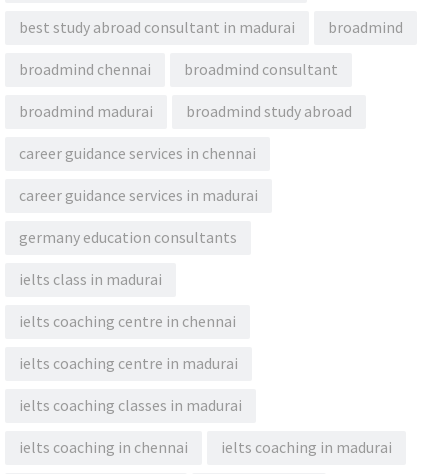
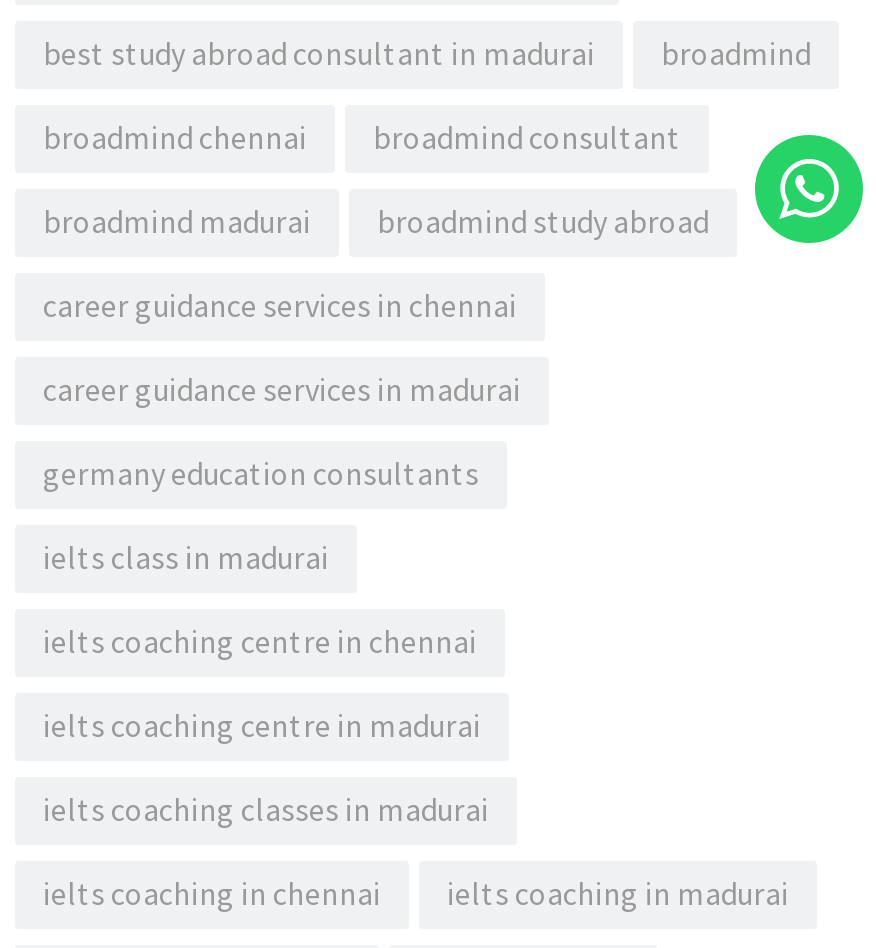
none -> [753,132,865,246] [image]

